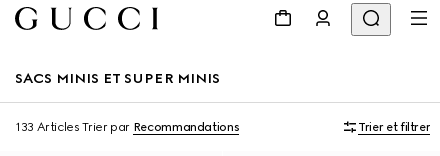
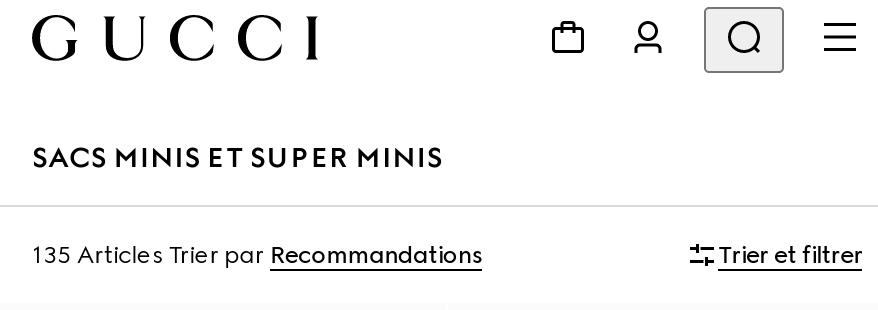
[15,120,239,134] 133 Articles Trier par Recommandations -> [32,241,483,269] 135 Articles Trier par Recommandations

